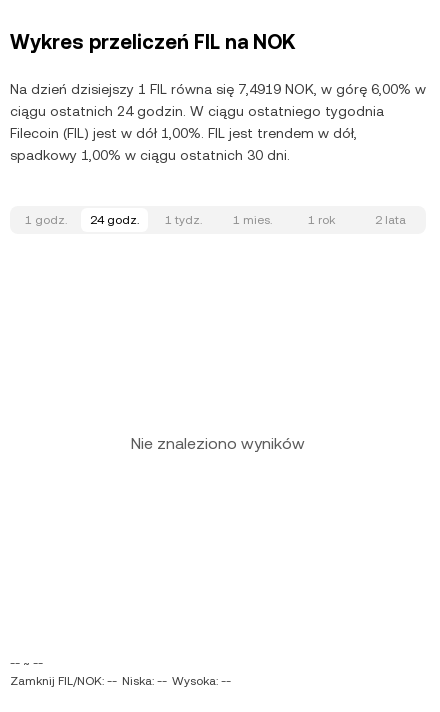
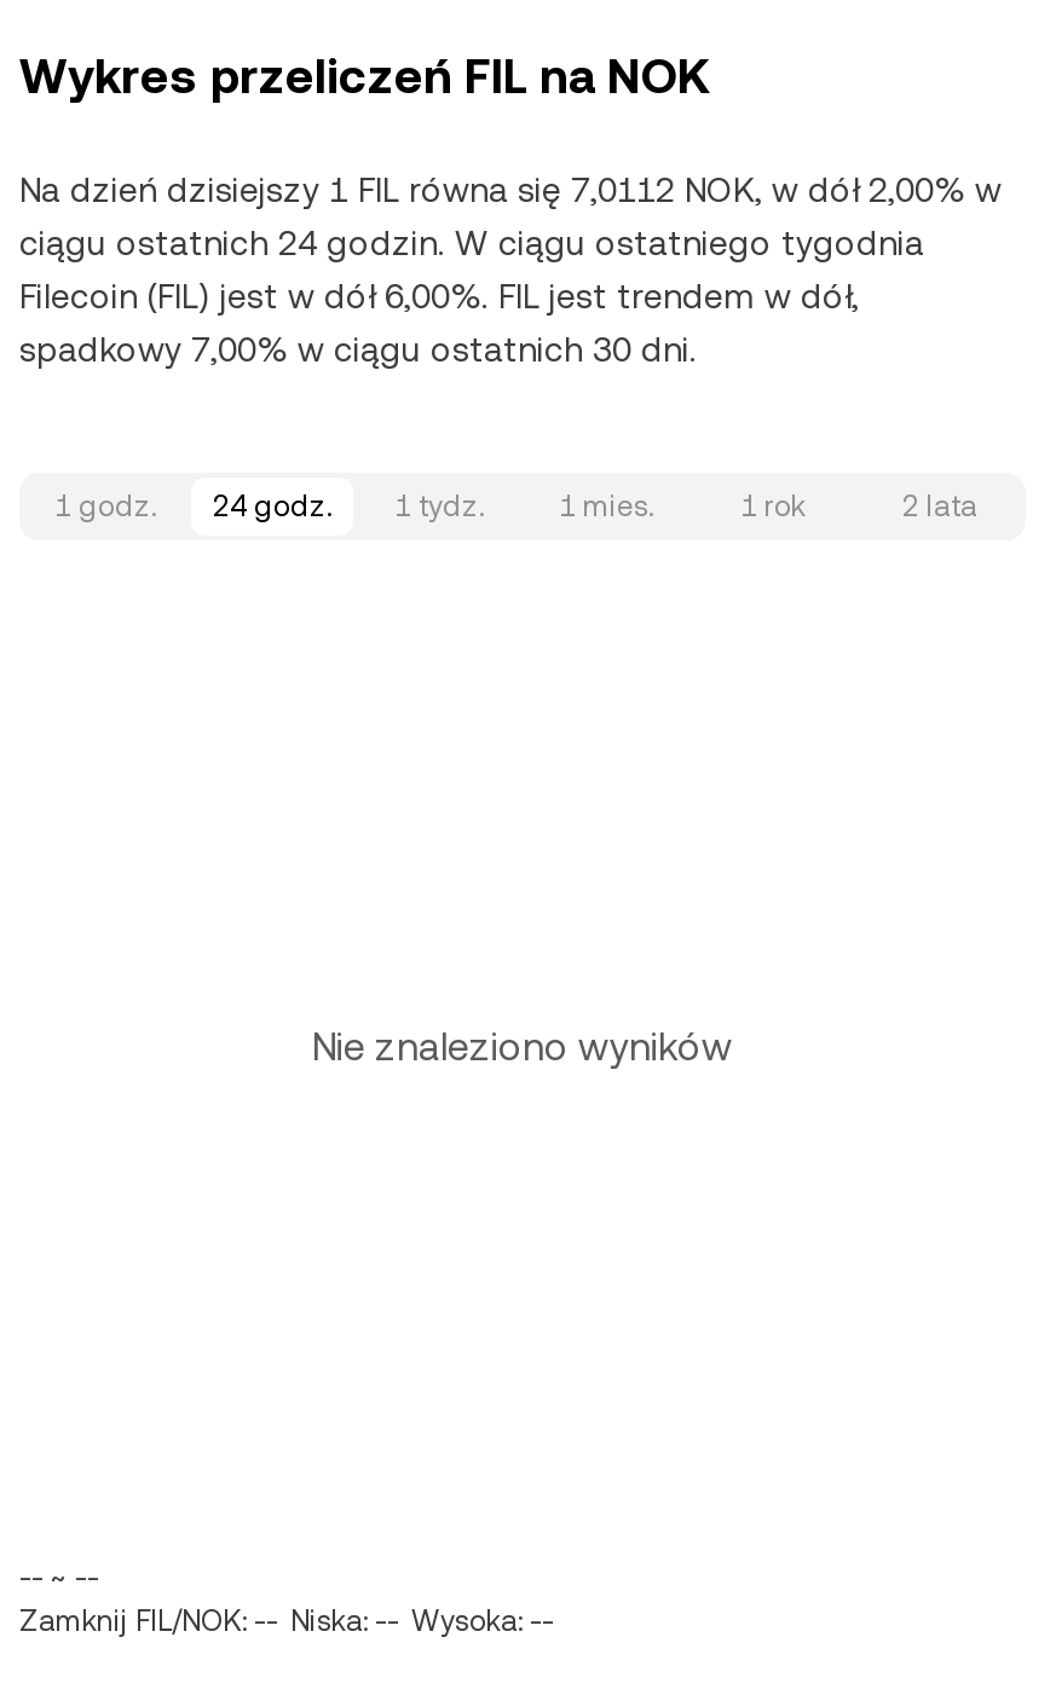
[10,81,426,97] Na dzień dzisiejszy 1 FIL równa się 7,4919 NOK, w górę 6,00% w -> [19,170,1002,209] Na dzień dzisiejszy 1 FIL równa się 7,0112 NOK, w dół 2,00% w
[10,125,357,141] Filecoin (FIL) jest w dół 1,00%. FIL jest trendem w dół, -> [19,277,859,316] Filecoin (FIL) jest w dół 6,00%. FIL jest trendem w dół,
[10,147,290,163] spadkowy 1,00% w ciągu ostatnich 30 dni. -> [19,330,697,369] spadkowy 7,00% w ciągu ostatnich 30 dni.

